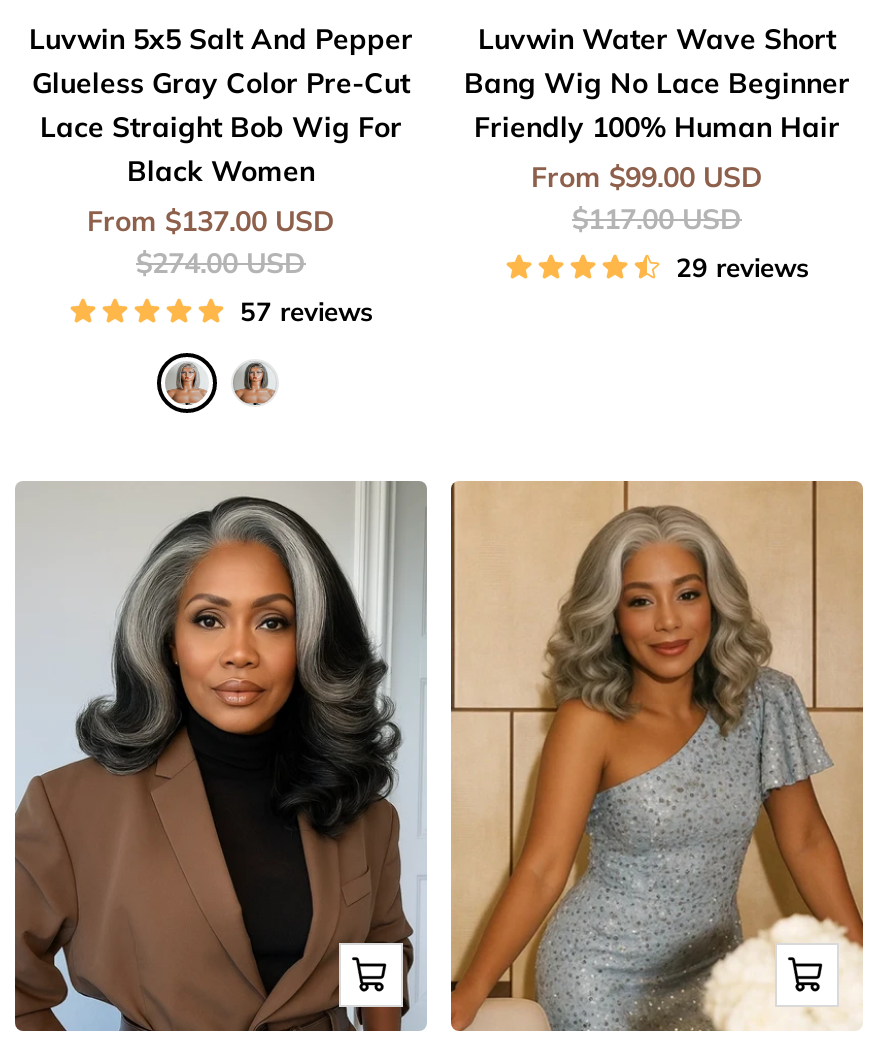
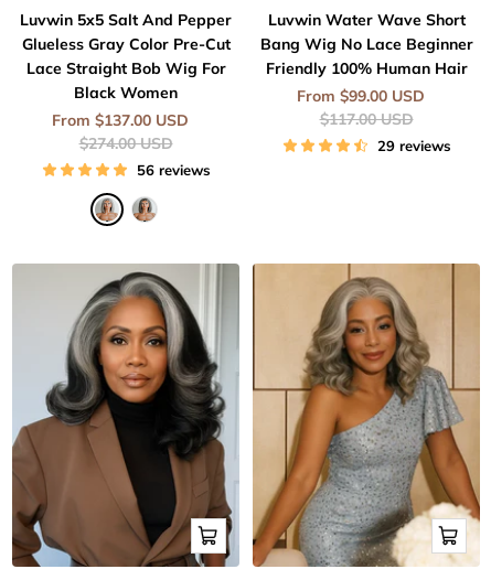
[240,295,374,327] 57 reviews -> [136,161,210,179] 56 reviews

